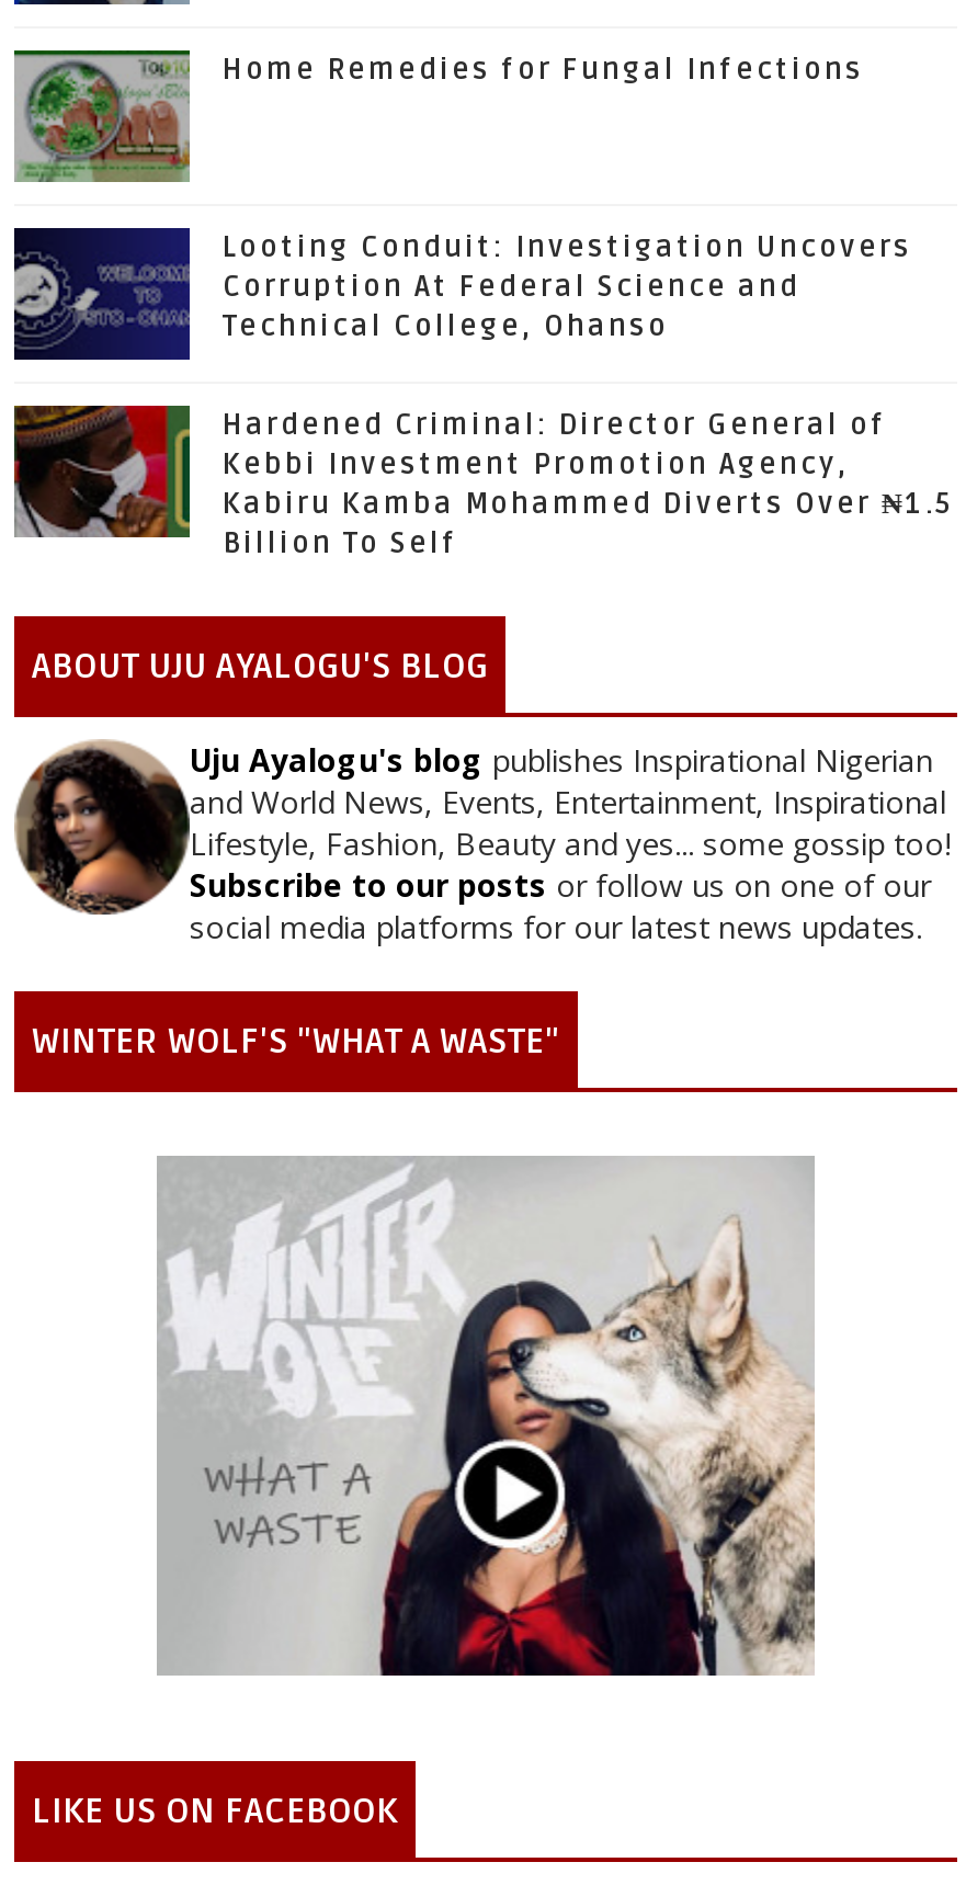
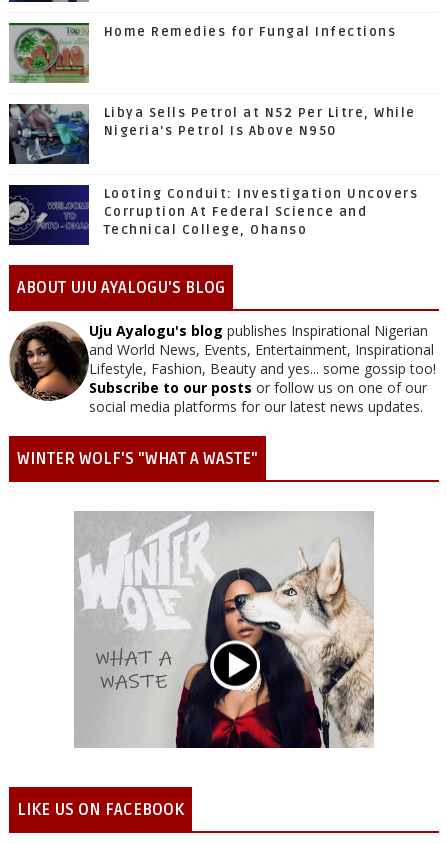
none -> [9,104,416,164] [image] | Libya Sells Petrol at N52 Per Litre, While | Nigeria's Petrol Is Above N950
moved [10,230,912,357] -> [7,186,418,244]: [image] | Looting Conduit: Investigation Uncovers | Corruption At Federal Science and | Technical College, Ohanso
[14,404,954,572] [image] | Hardened Criminal: Director General of | Kebbi Investment Promotion Agency, | Kabiru Kamba Mohammed Diverts Over ₦1.5 | Billion To Self -> none

